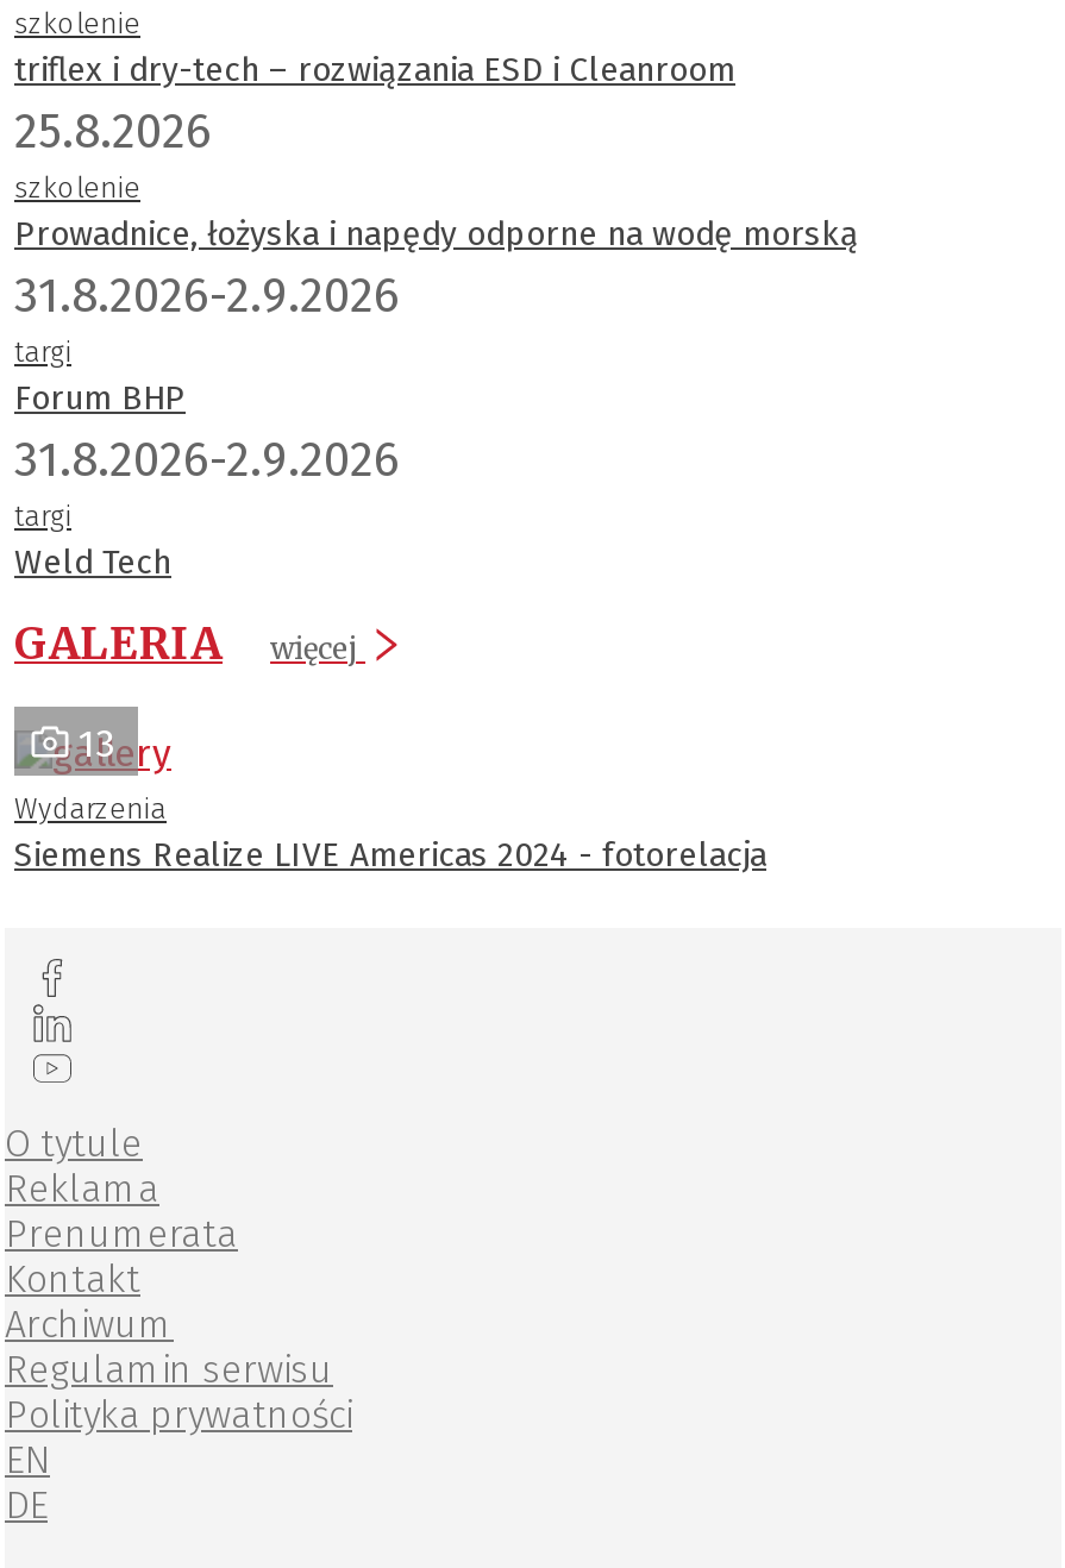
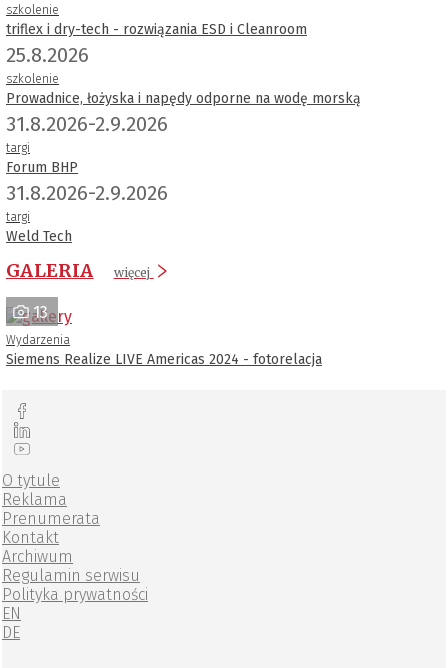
[14,49,735,90] triflex i dry-tech – rozwiązania ESD i Cleanroom -> [6,21,307,38] triflex i dry-tech - rozwiązania ESD i Cleanroom

